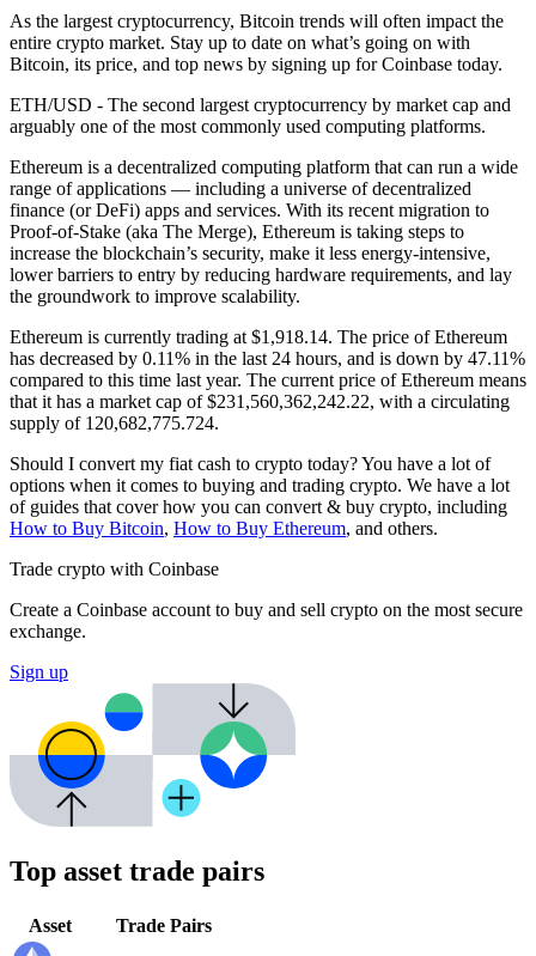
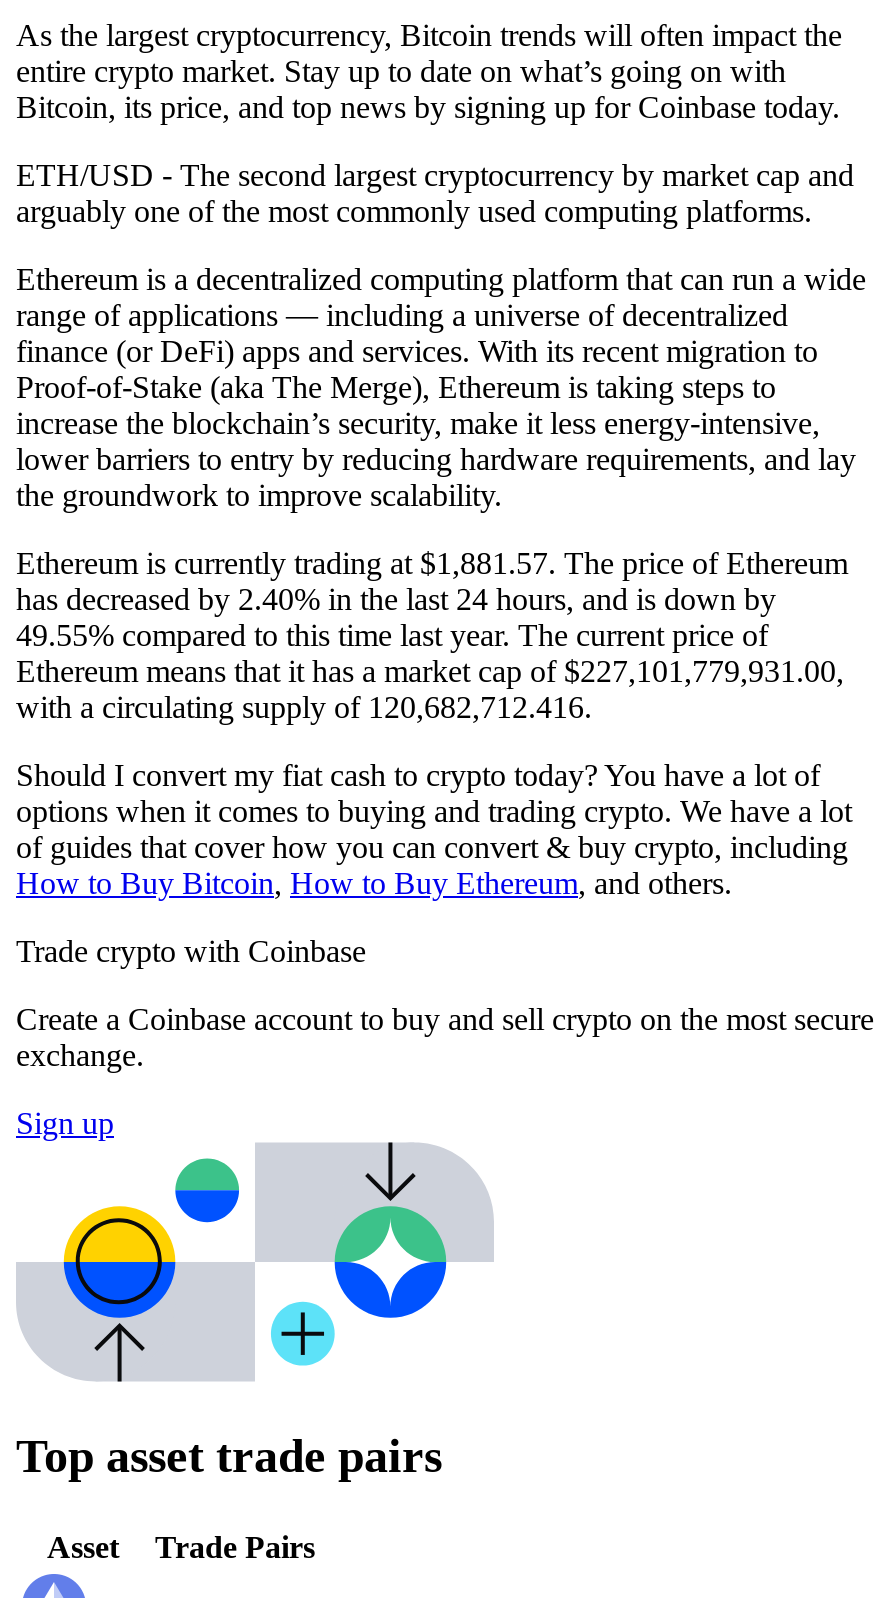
[10,327,526,433] Ethereum is currently trading at $1,918.14. The price of Ethereum | has decreased by 0.11% in the last 24 hours, and is down by 47.11% | compared to this time last year. The current price of Ethereum means | that it has a market cap of $231,560,362,242.22, with a circulating | supply of 120,682,775.724. -> [16,546,848,724] Ethereum is currently trading at $1,881.57. The price of Ethereum | has decreased by 2.40% in the last 24 hours, and is down by | 49.55% compared to this time last year. The current price of | Ethereum means that it has a market cap of $227,101,779,931.00, | with a circulating supply of 120,682,712.416.

